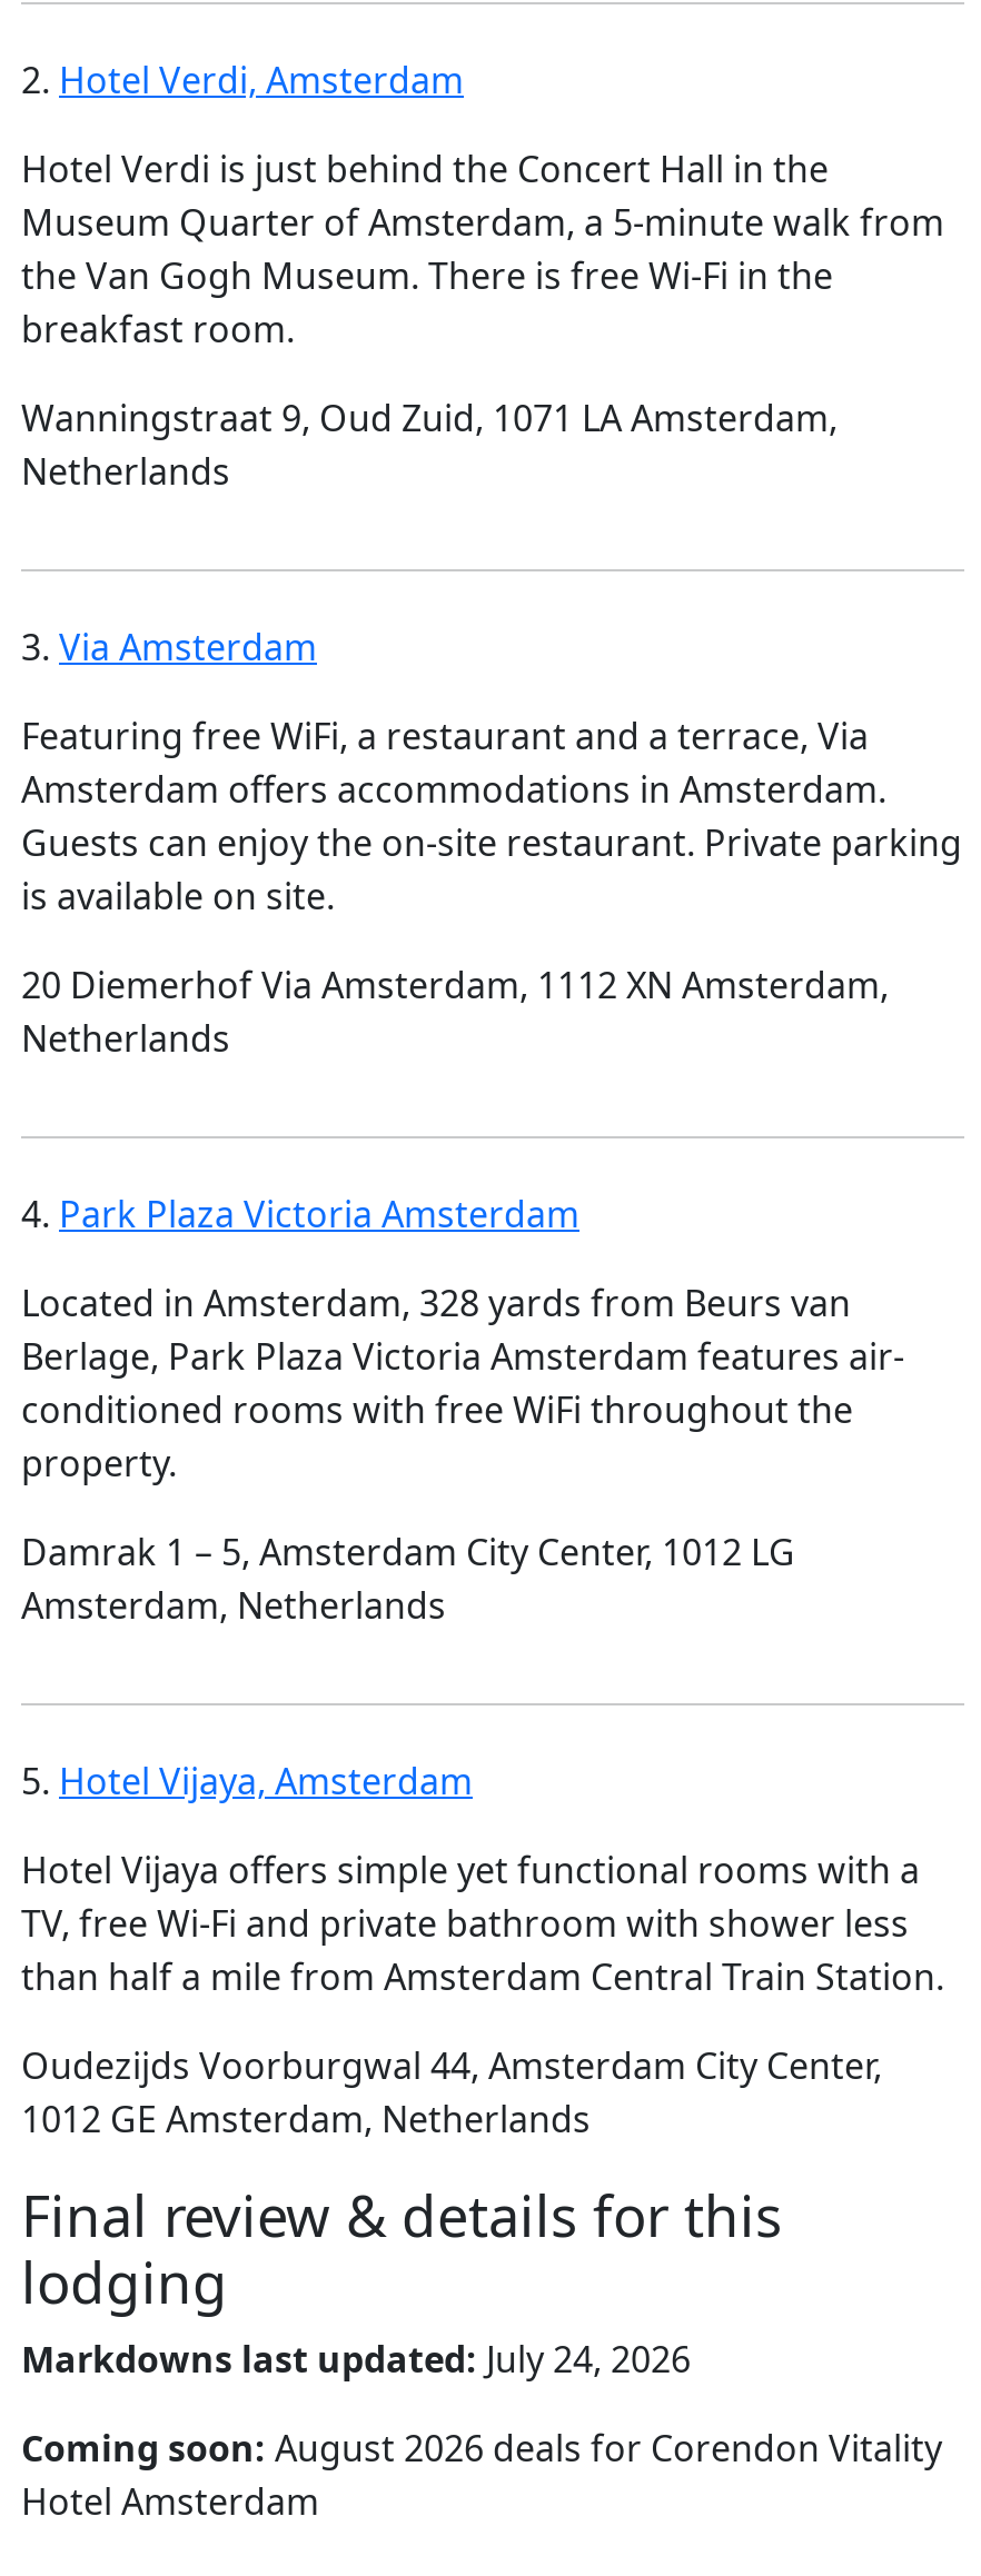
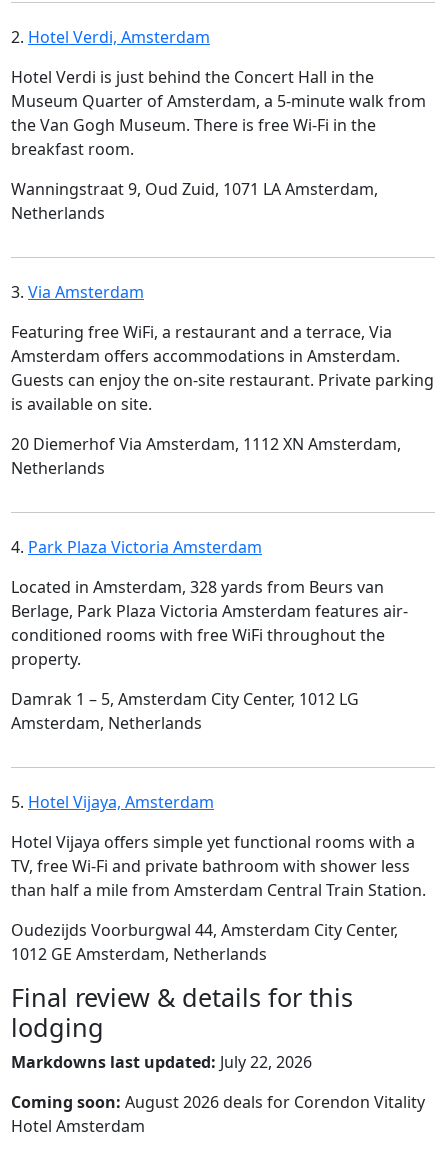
[21,2335,691,2384] Markdowns last updated: July 24, 2026 -> [11,1051,312,1073] Markdowns last updated: July 22, 2026

